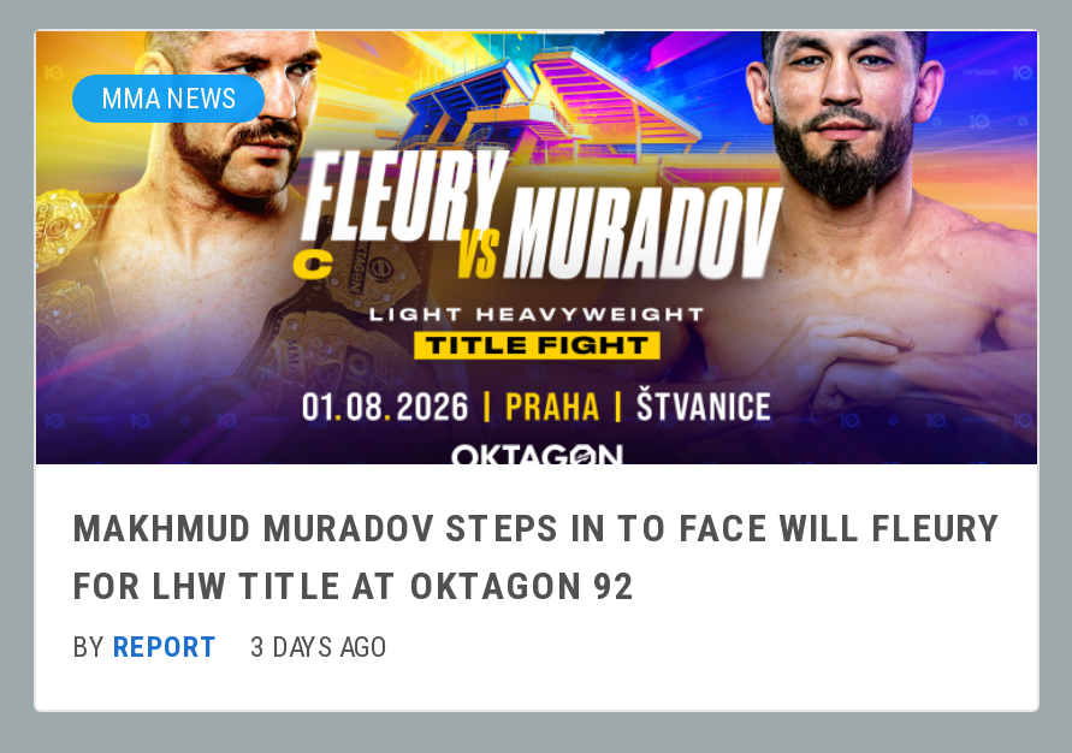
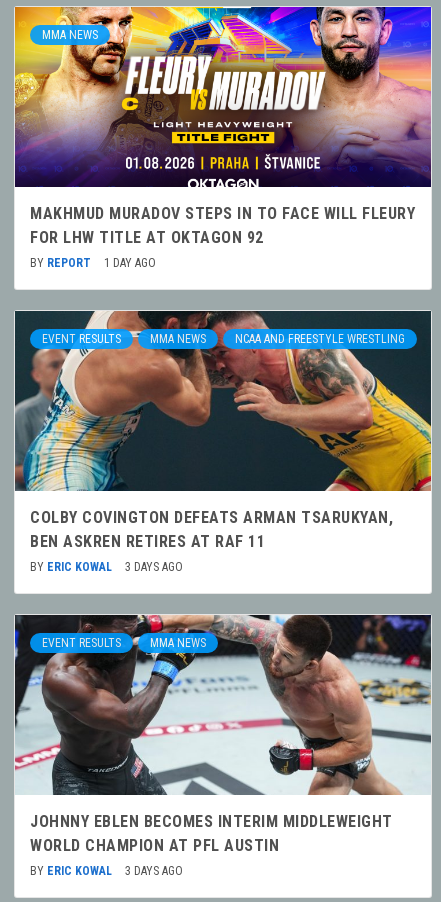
none -> [14,310,432,594] [image] | EVENT RESULTS | MMA NEWS | NCAA AND FREESTYLE WRESTLING
none -> [14,614,432,796] [image] | EVENT RESULTS | MMA NEWS
none -> [30,508,393,574] COLBY COVINGTON DEFEATS ARMAN TSARUKYAN, | BEN ASKREN RETIRES AT RAF 11 | BY ERIC KOWAL | 3 DAYS AGO
none -> [30,812,392,878] JOHNNY EBLEN BECOMES INTERIM MIDDLEWEIGHT | WORLD CHAMPION AT PFL AUSTIN | BY ERIC KOWAL
none -> [104,256,156,270] 1 DAY AGO

